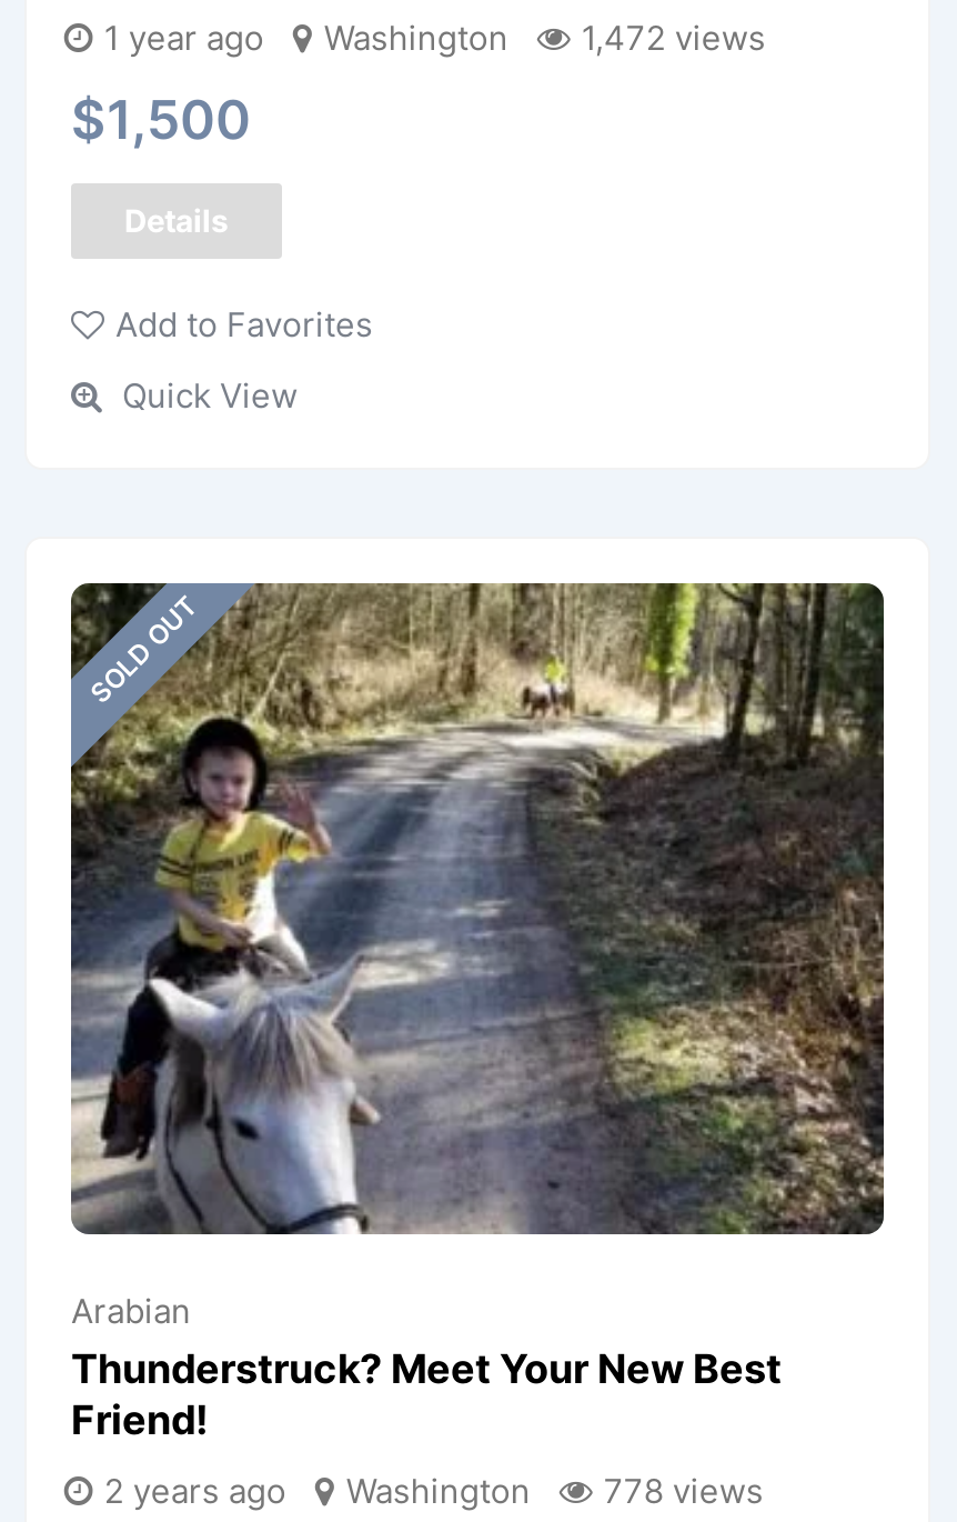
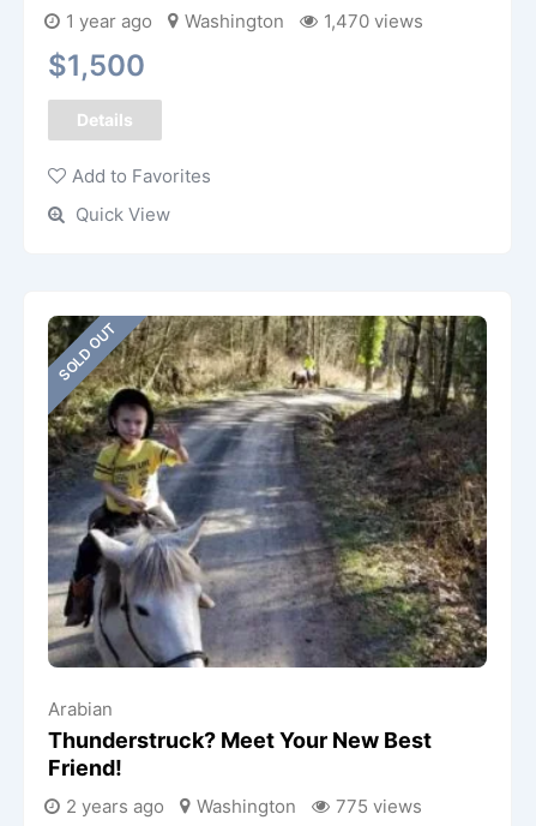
[104,16,766,58] 1 year ago Washington 1,472 views -> [66,9,423,32] 1 year ago Washington 1,470 views
[104,1469,763,1511] 2 years ago Washington 778 views -> [66,794,422,817] 2 years ago Washington 775 views

